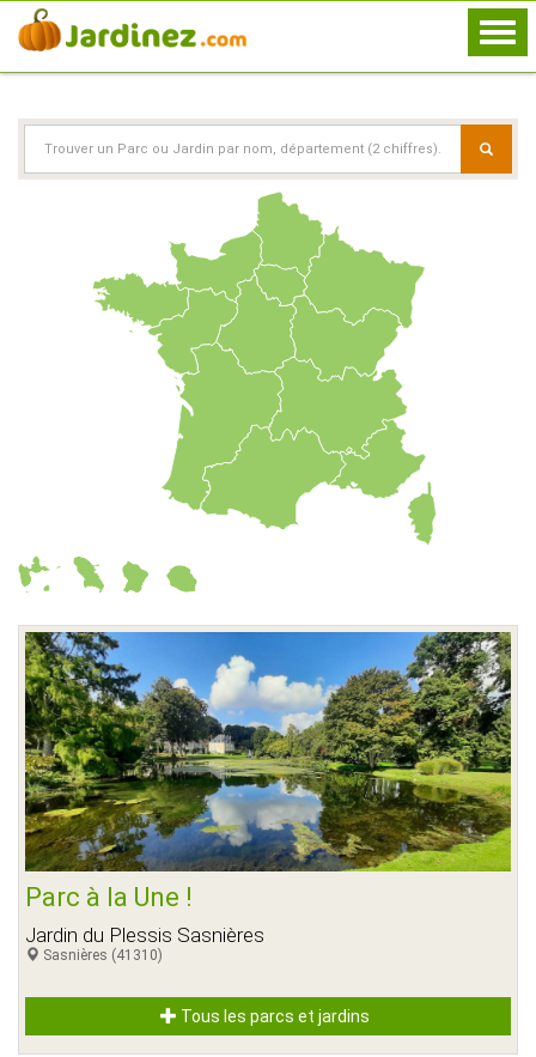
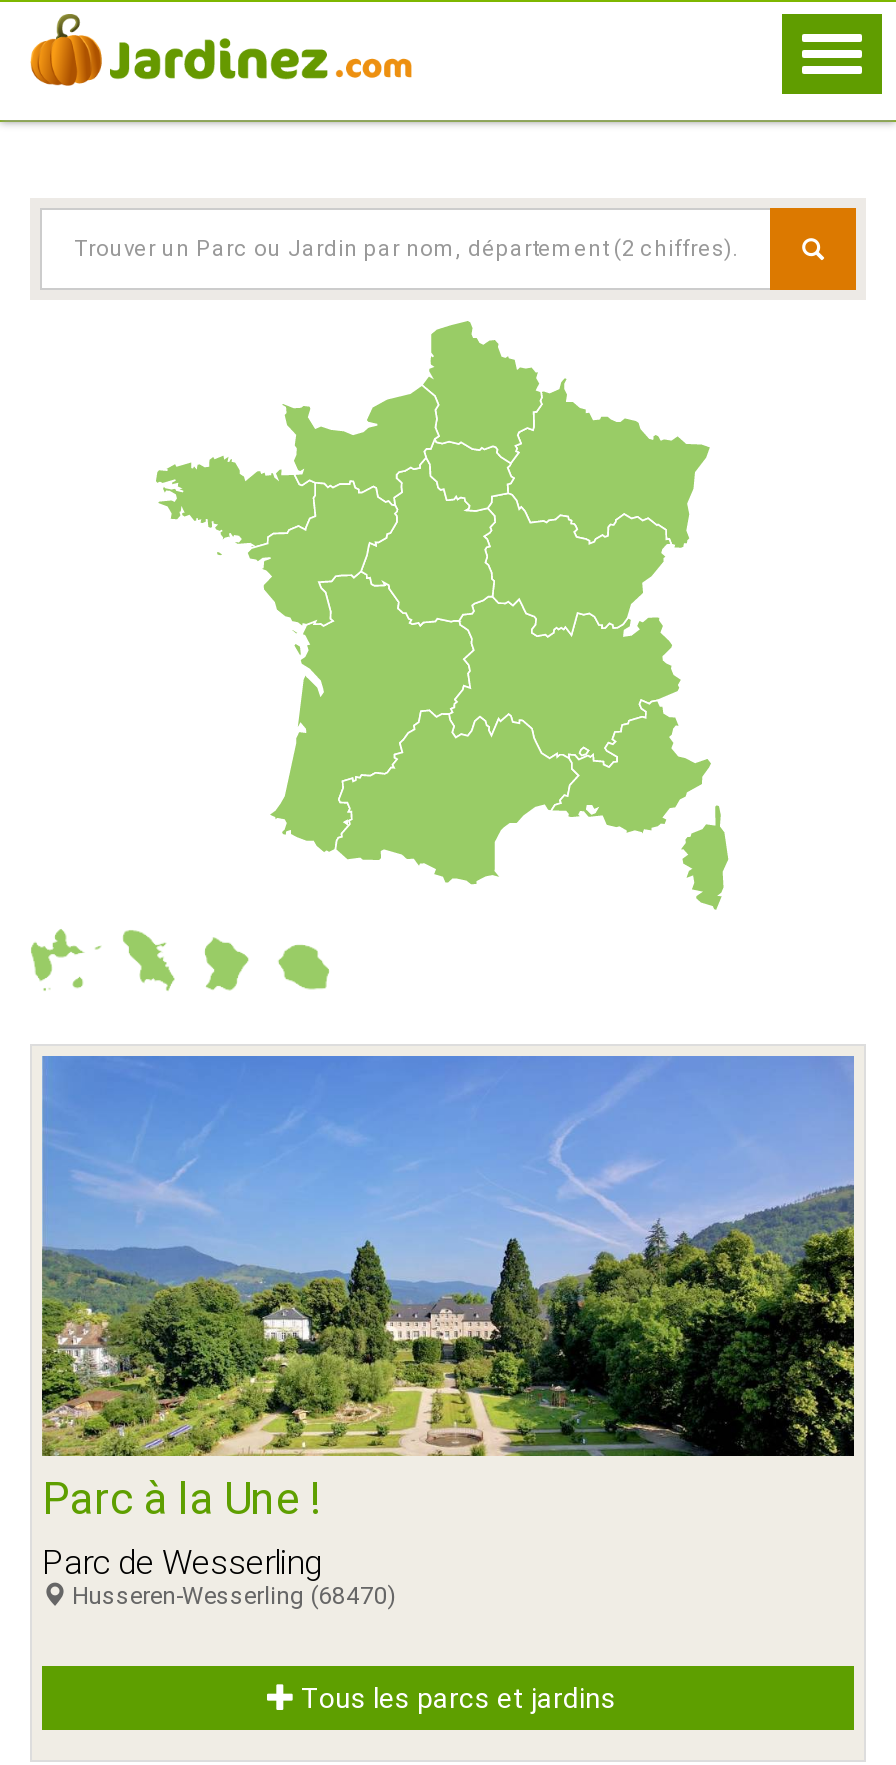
[24,631,512,873] [image] -> [40,1054,856,1458] [image]
[25,923,264,964] Jardin du Plessis Sasnières | Sasnières (41310) -> [42,1542,396,1610] Parc de Wesserling | Husseren-Wesserling (68470)

